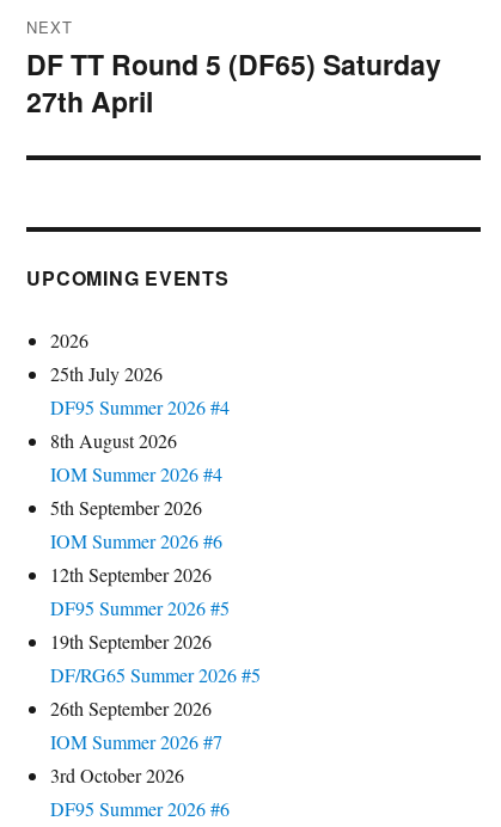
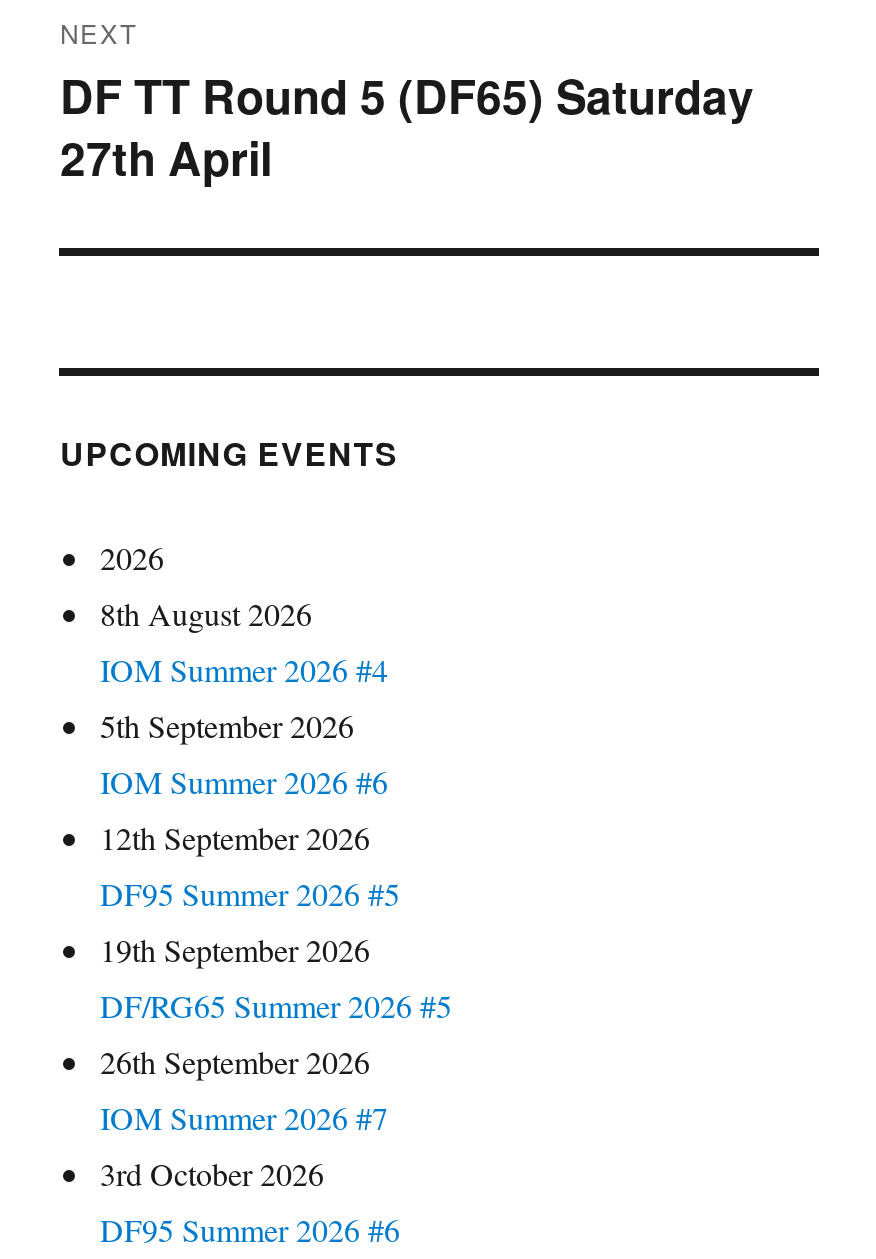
[51,361,230,420] 25th July 2026 | DF95 Summer 2026 #4 -> none

